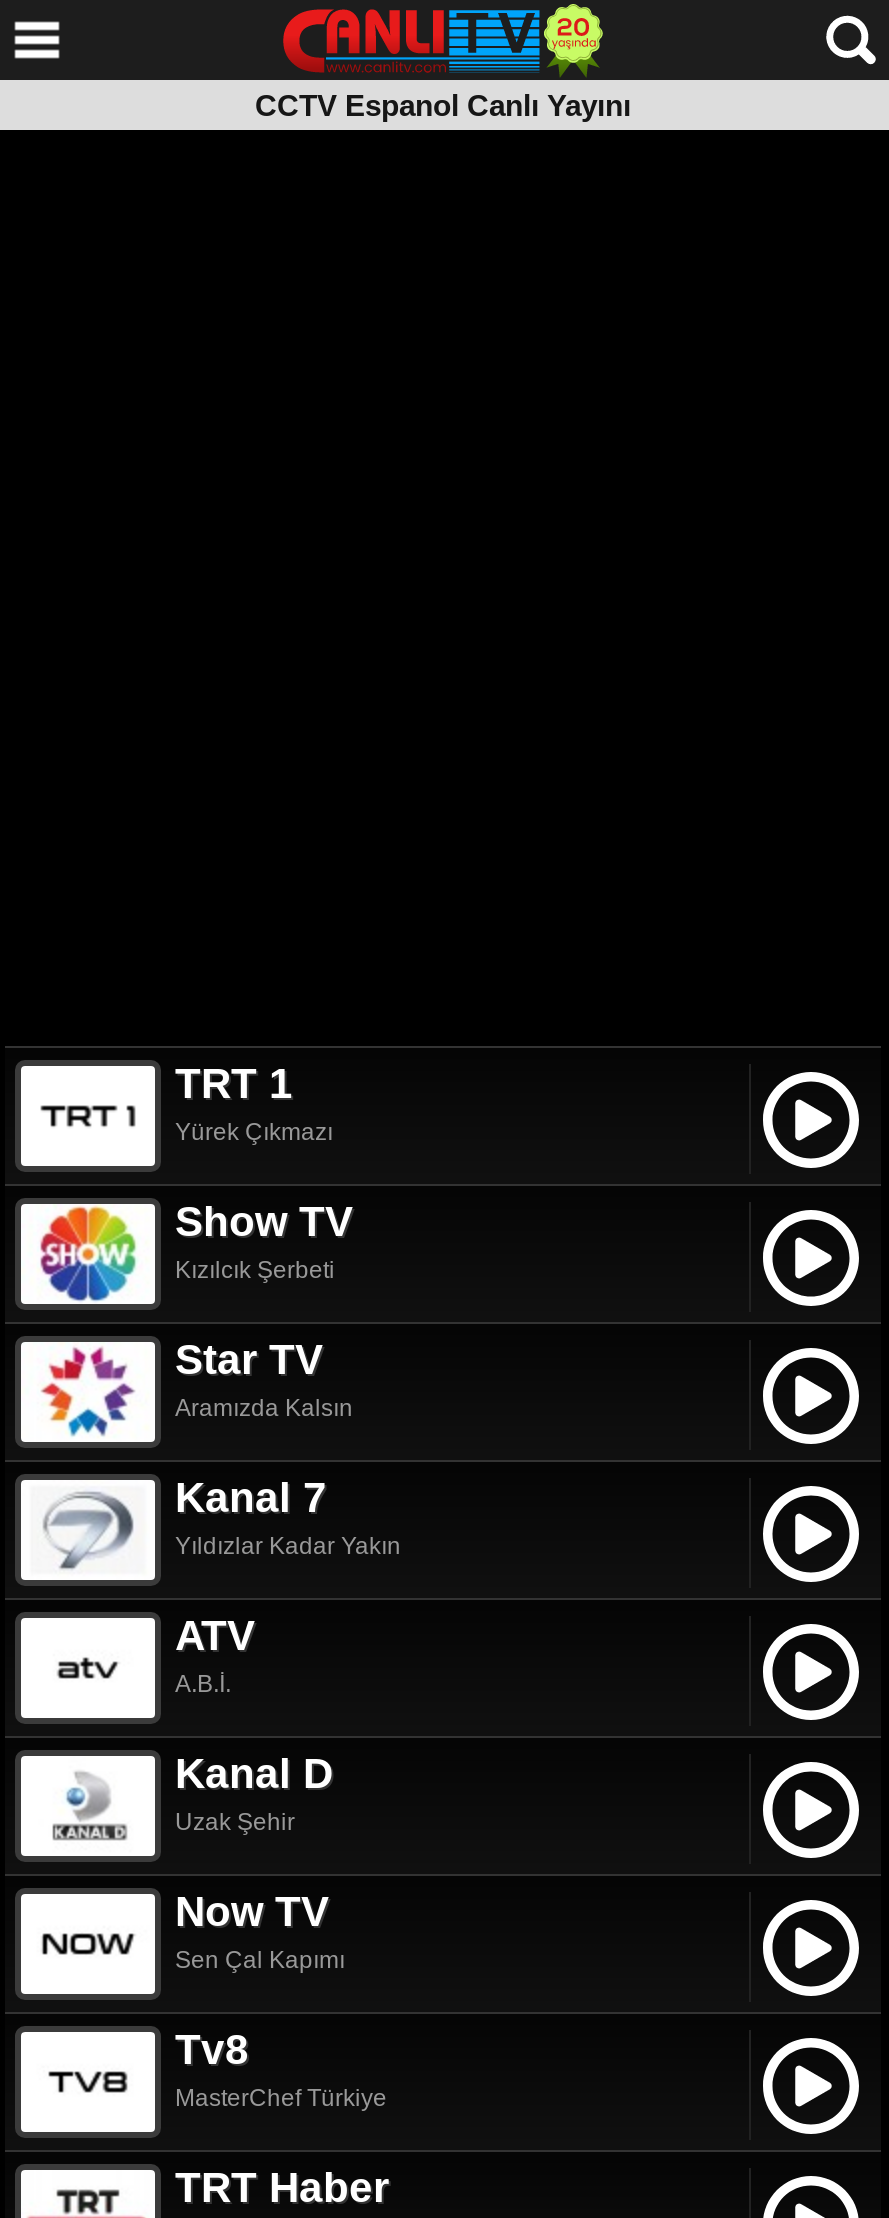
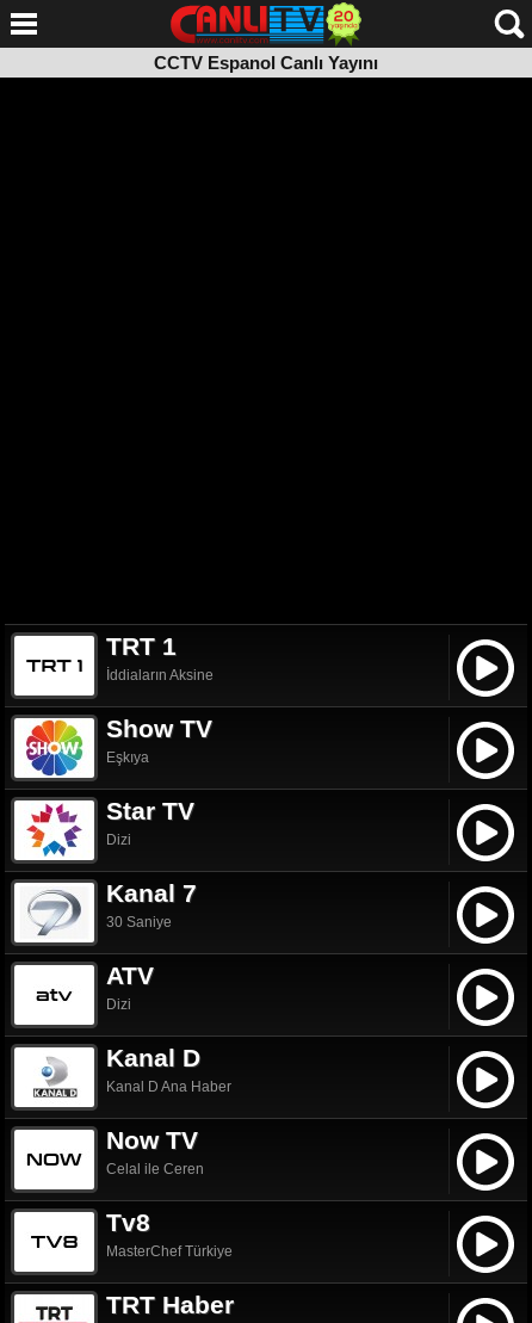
[175,1118,333,1146] Yürek Çıkmazı -> [106,667,214,684] İddiaların Aksine
[175,1256,335,1284] Kızılcık Şerbeti -> [106,749,149,766] Eşkıya
[175,1394,353,1422] Aramızda Kalsın -> [106,831,131,848] Dizi
[175,1532,401,1560] Yıldızlar Kadar Yakın -> [106,914,172,931] 30 Saniye
[175,1670,231,1698] A.B.İ. -> [106,996,131,1013] Dizi
[175,1808,295,1836] Uzak Şehir -> [106,1078,231,1095] Kanal D Ana Haber
[175,1946,345,1974] Sen Çal Kapımı -> [106,1161,204,1177] Celal ile Ceren

